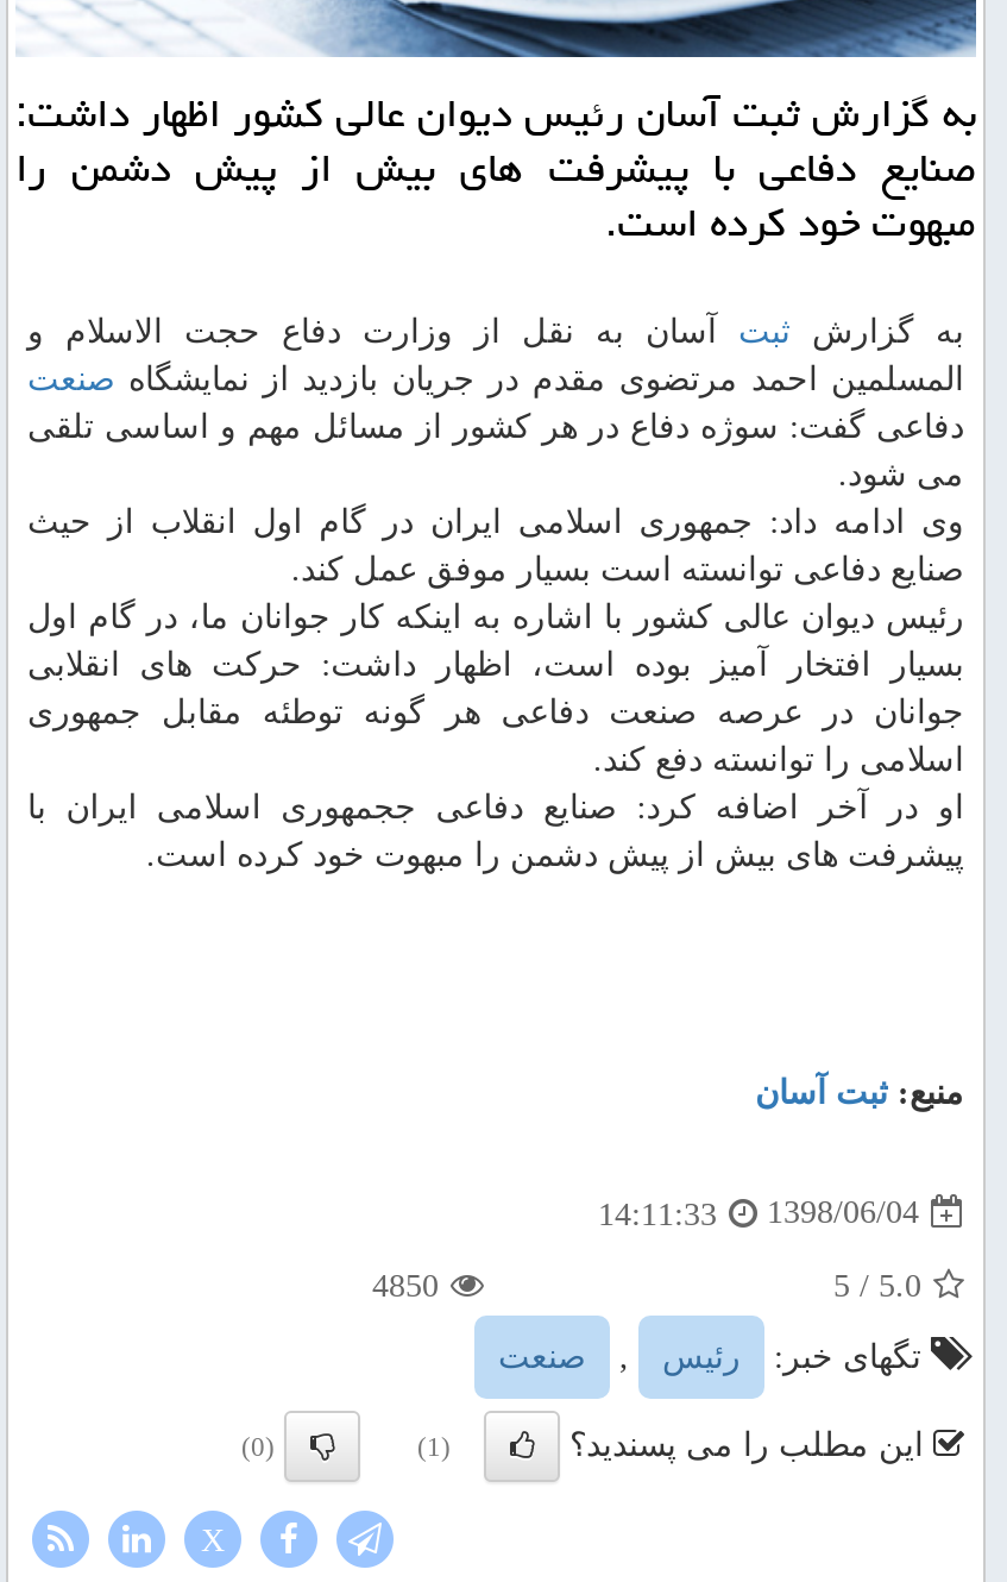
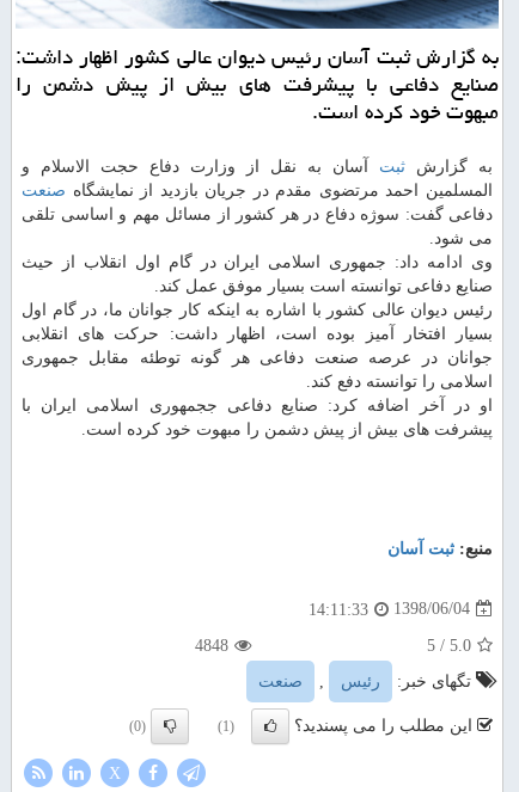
[372,1268,439,1303] 4850 -> [195,636,228,654] 4848

